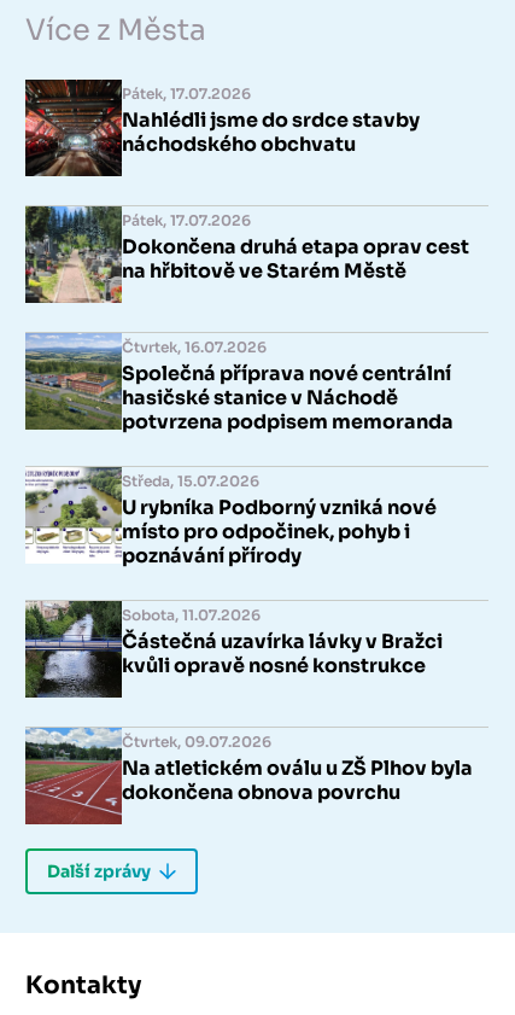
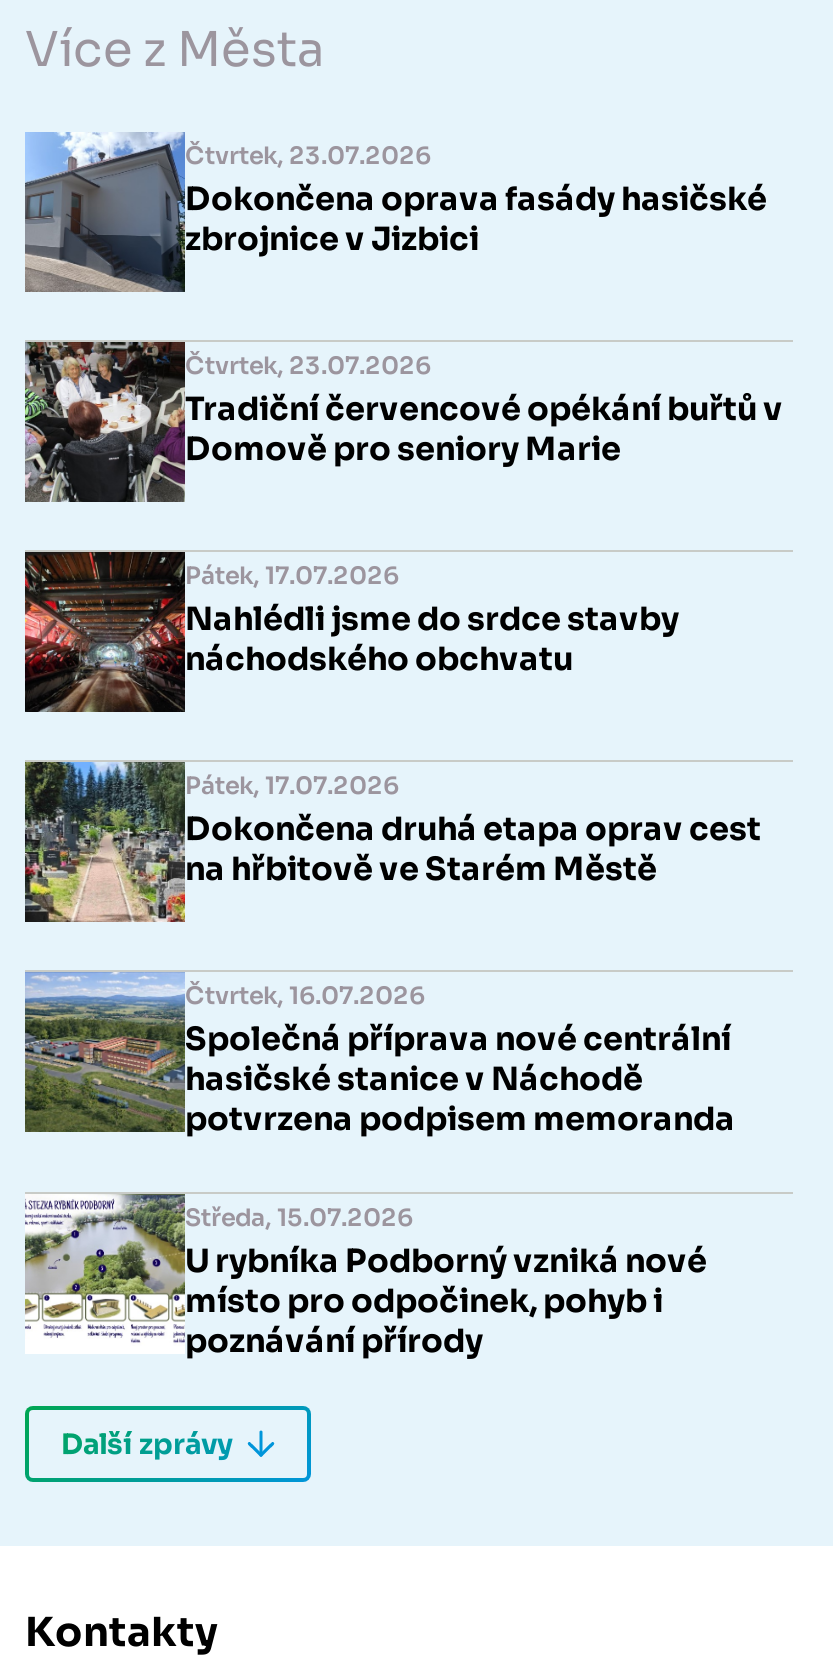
none -> [23,132,783,469] [image] | Čtvrtek, 23.07.2026 | Dokončena oprava fasády hasičské | zbrojnice v Jizbici | Čtvrtek, 23.07.2026 | Tradiční červencové opékání buřtů v | Domově pro seniory Marie
none -> [23,340,185,504] [image]
moved [23,77,469,568] -> [21,548,761,1361]: [image] | Pátek, 17.07.2026 | Nahlédli jsme do srdce stavby | ... | místo pro odpočinek, pohyb i | poznávání přírody
[24,595,473,805] [image] | Sobota, 11.07.2026 | Částečná uzavírka lávky v Bražci | kvůli opravě nosné konstrukce | Čtvrtek, 09.07.2026 | Na atletickém oválu u ZŠ Plhov byla | dokončena obnova povrchu -> none
[24,725,123,826] [image] -> none

